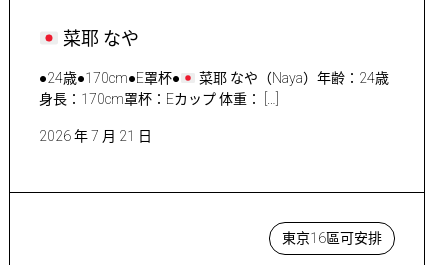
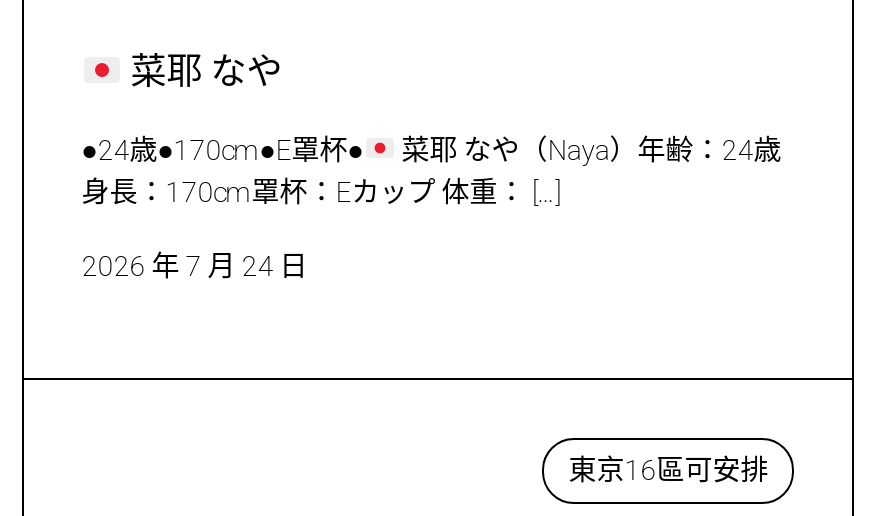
[39,128,152,144] 2026 年 7 月 21 日 -> [82,249,308,281] 2026 年 7 月 24 日

